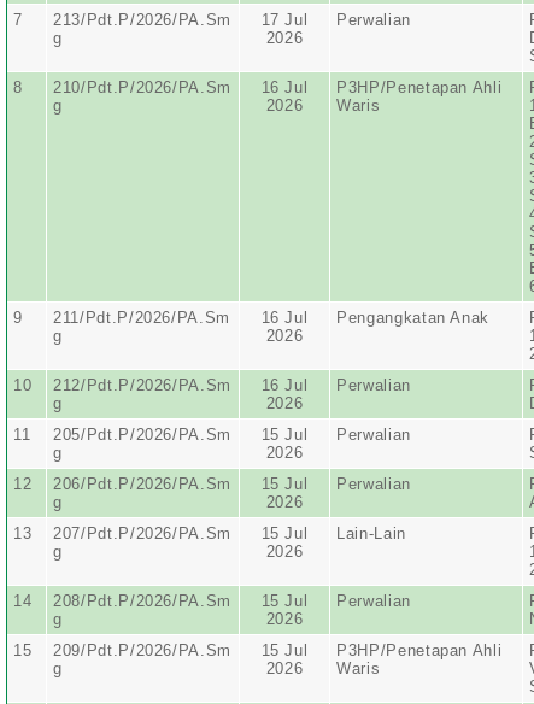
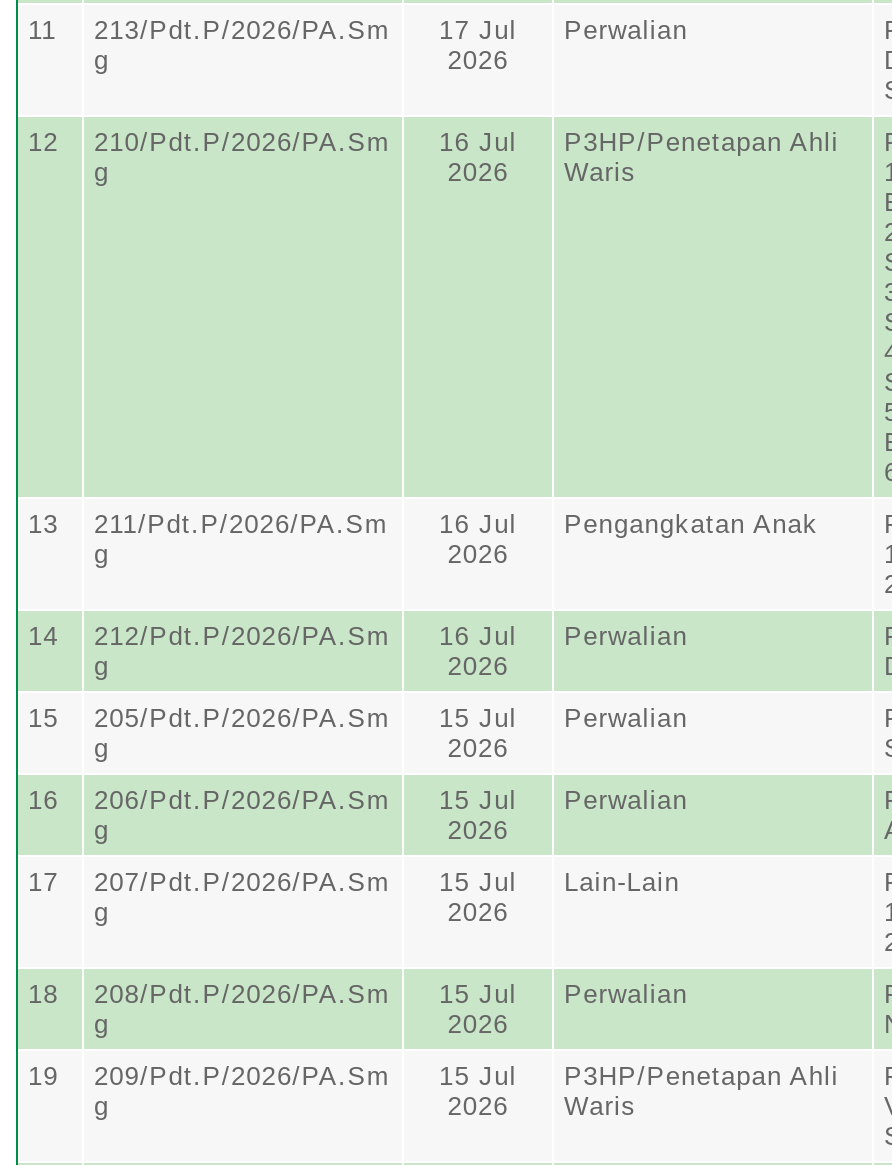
[13,11,411,29] 7 213/Pdt.P/2026/PA.Sm 17 Jul Perwalian -> [28,15,688,45] 11 213/Pdt.P/2026/PA.Sm 17 Jul Perwalian
[13,78,23,96] 8 -> [28,127,59,157] 12
[13,309,490,327] 9 211/Pdt.P/2026/PA.Sm 16 Jul Pengangkatan Anak -> [28,509,818,539] 13 211/Pdt.P/2026/PA.Sm 16 Jul Pengangkatan Anak
[13,376,411,394] 10 212/Pdt.P/2026/PA.Sm 16 Jul Perwalian -> [28,621,688,651] 14 212/Pdt.P/2026/PA.Sm 16 Jul Perwalian
[13,426,411,444] 11 205/Pdt.P/2026/PA.Sm 15 Jul Perwalian -> [28,703,688,733] 15 205/Pdt.P/2026/PA.Sm 15 Jul Perwalian
[13,475,411,493] 12 206/Pdt.P/2026/PA.Sm 15 Jul Perwalian -> [28,785,688,815] 16 206/Pdt.P/2026/PA.Sm 15 Jul Perwalian
[13,524,406,542] 13 207/Pdt.P/2026/PA.Sm 15 Jul Lain-Lain -> [28,867,680,897] 17 207/Pdt.P/2026/PA.Sm 15 Jul Lain-Lain
[13,592,411,610] 14 208/Pdt.P/2026/PA.Sm 15 Jul Perwalian -> [28,979,688,1009] 18 208/Pdt.P/2026/PA.Sm 15 Jul Perwalian
[13,641,32,659] 15 -> [28,1061,59,1091] 19

